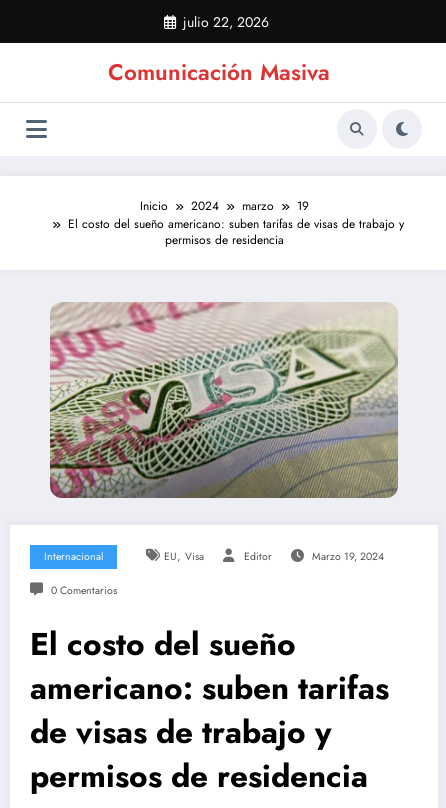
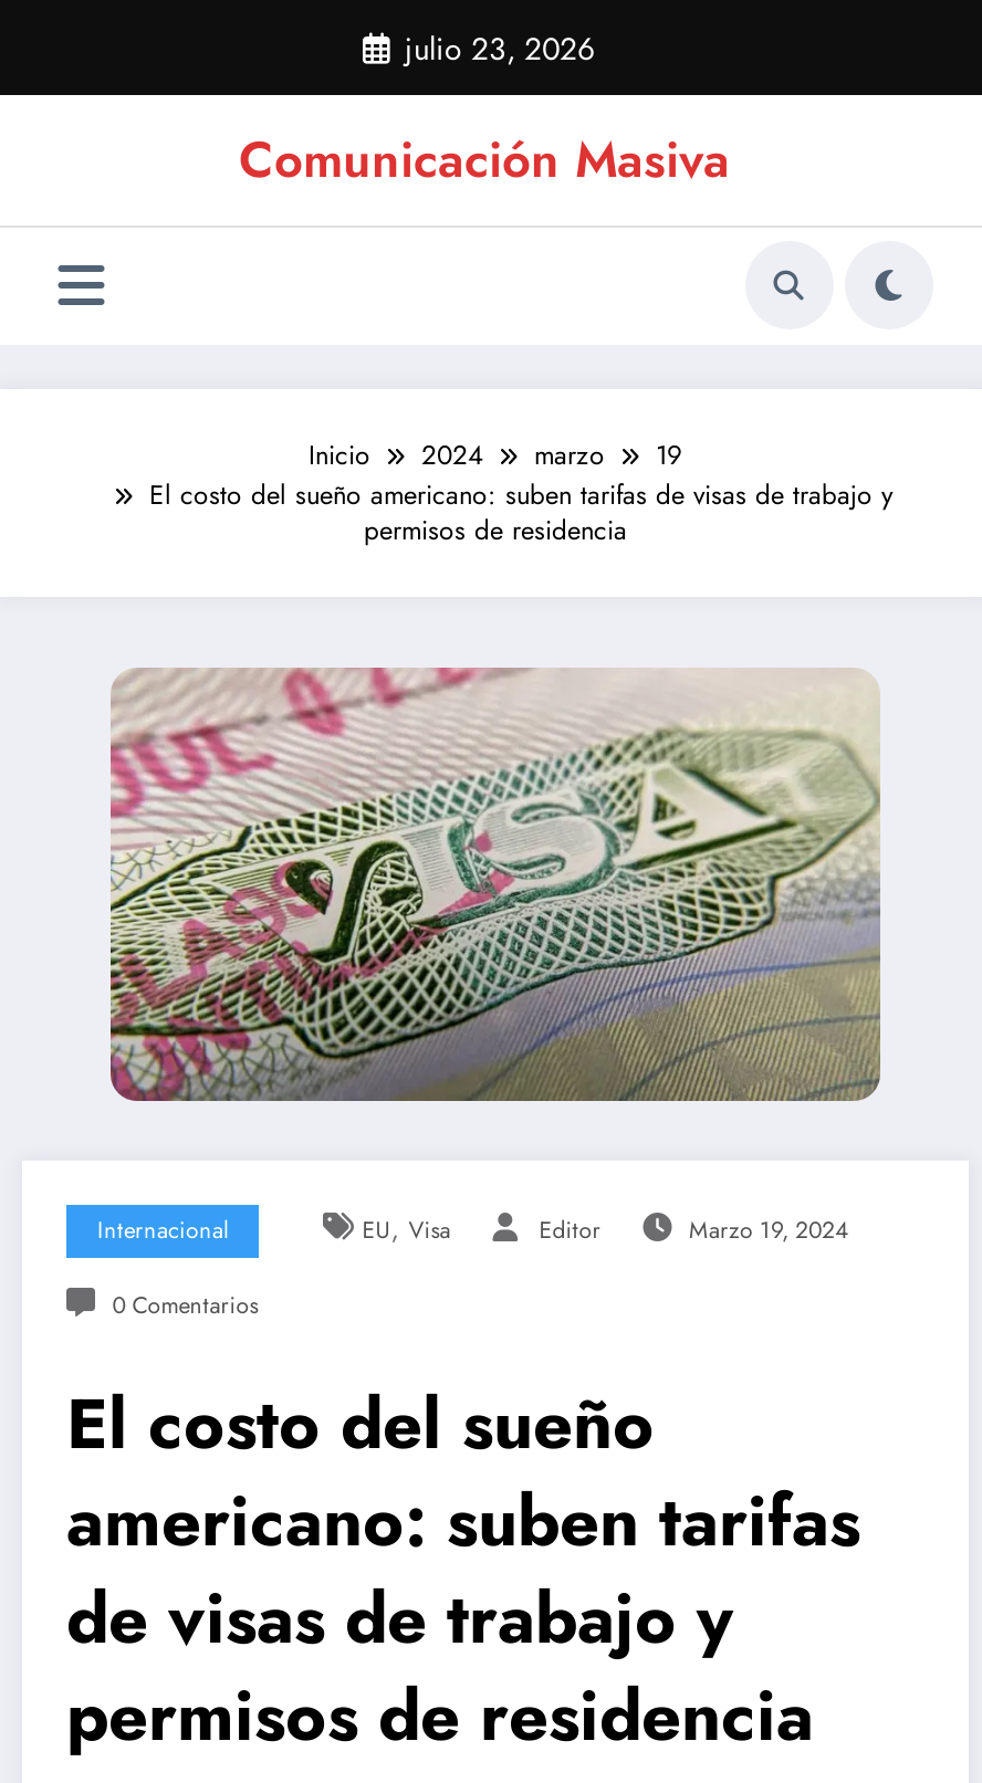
[183,12,269,32] julio 22, 2026 -> [405,27,595,71] julio 23, 2026

